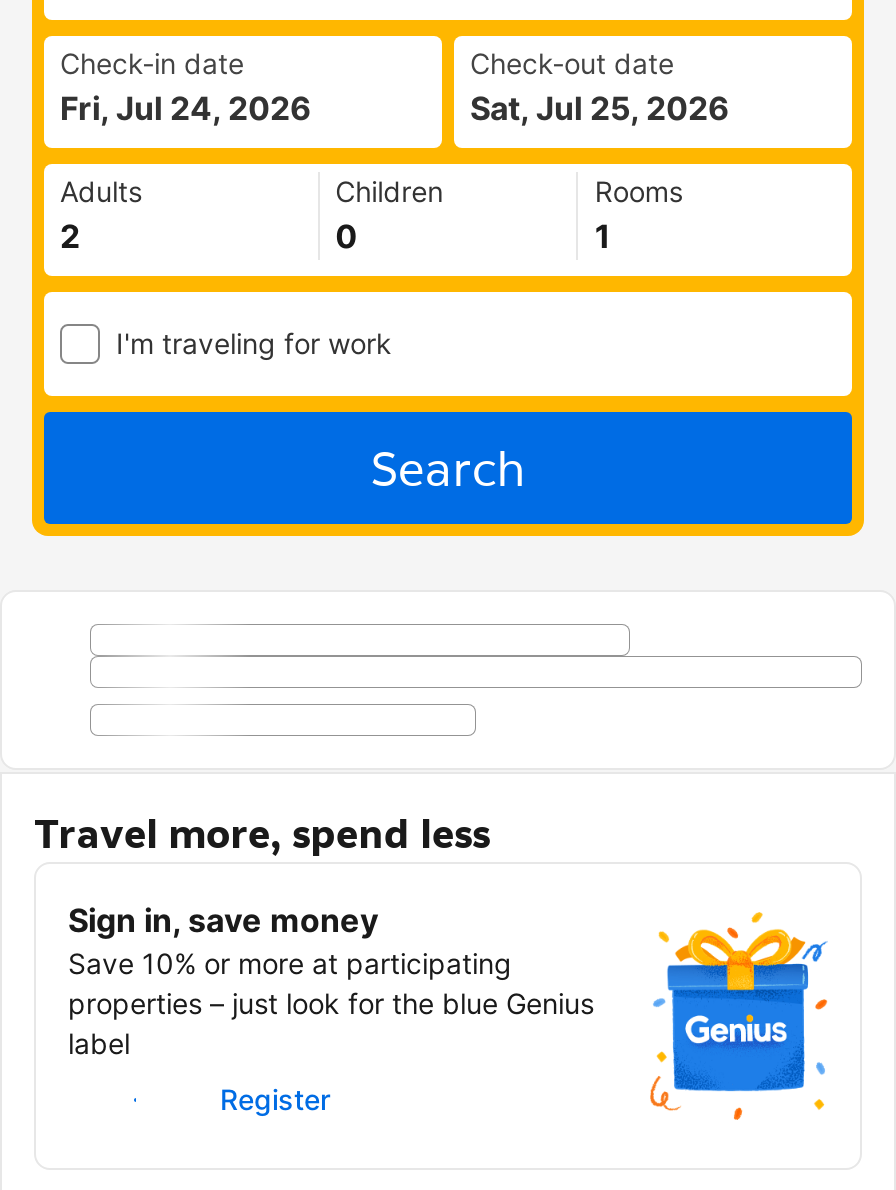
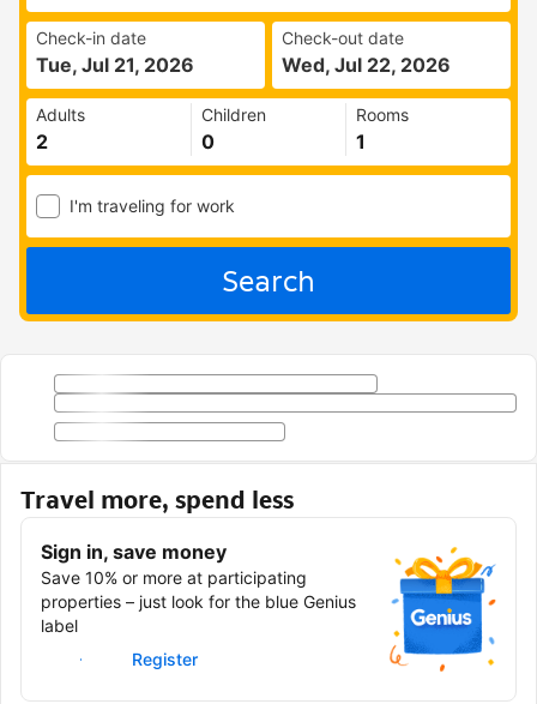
[60,88,312,128] Fri, Jul 24, 2026 -> [36,53,194,77] Tue, Jul 21, 2026
[470,88,730,128] Sat, Jul 25, 2026 -> [282,53,451,77] Wed, Jul 22, 2026

